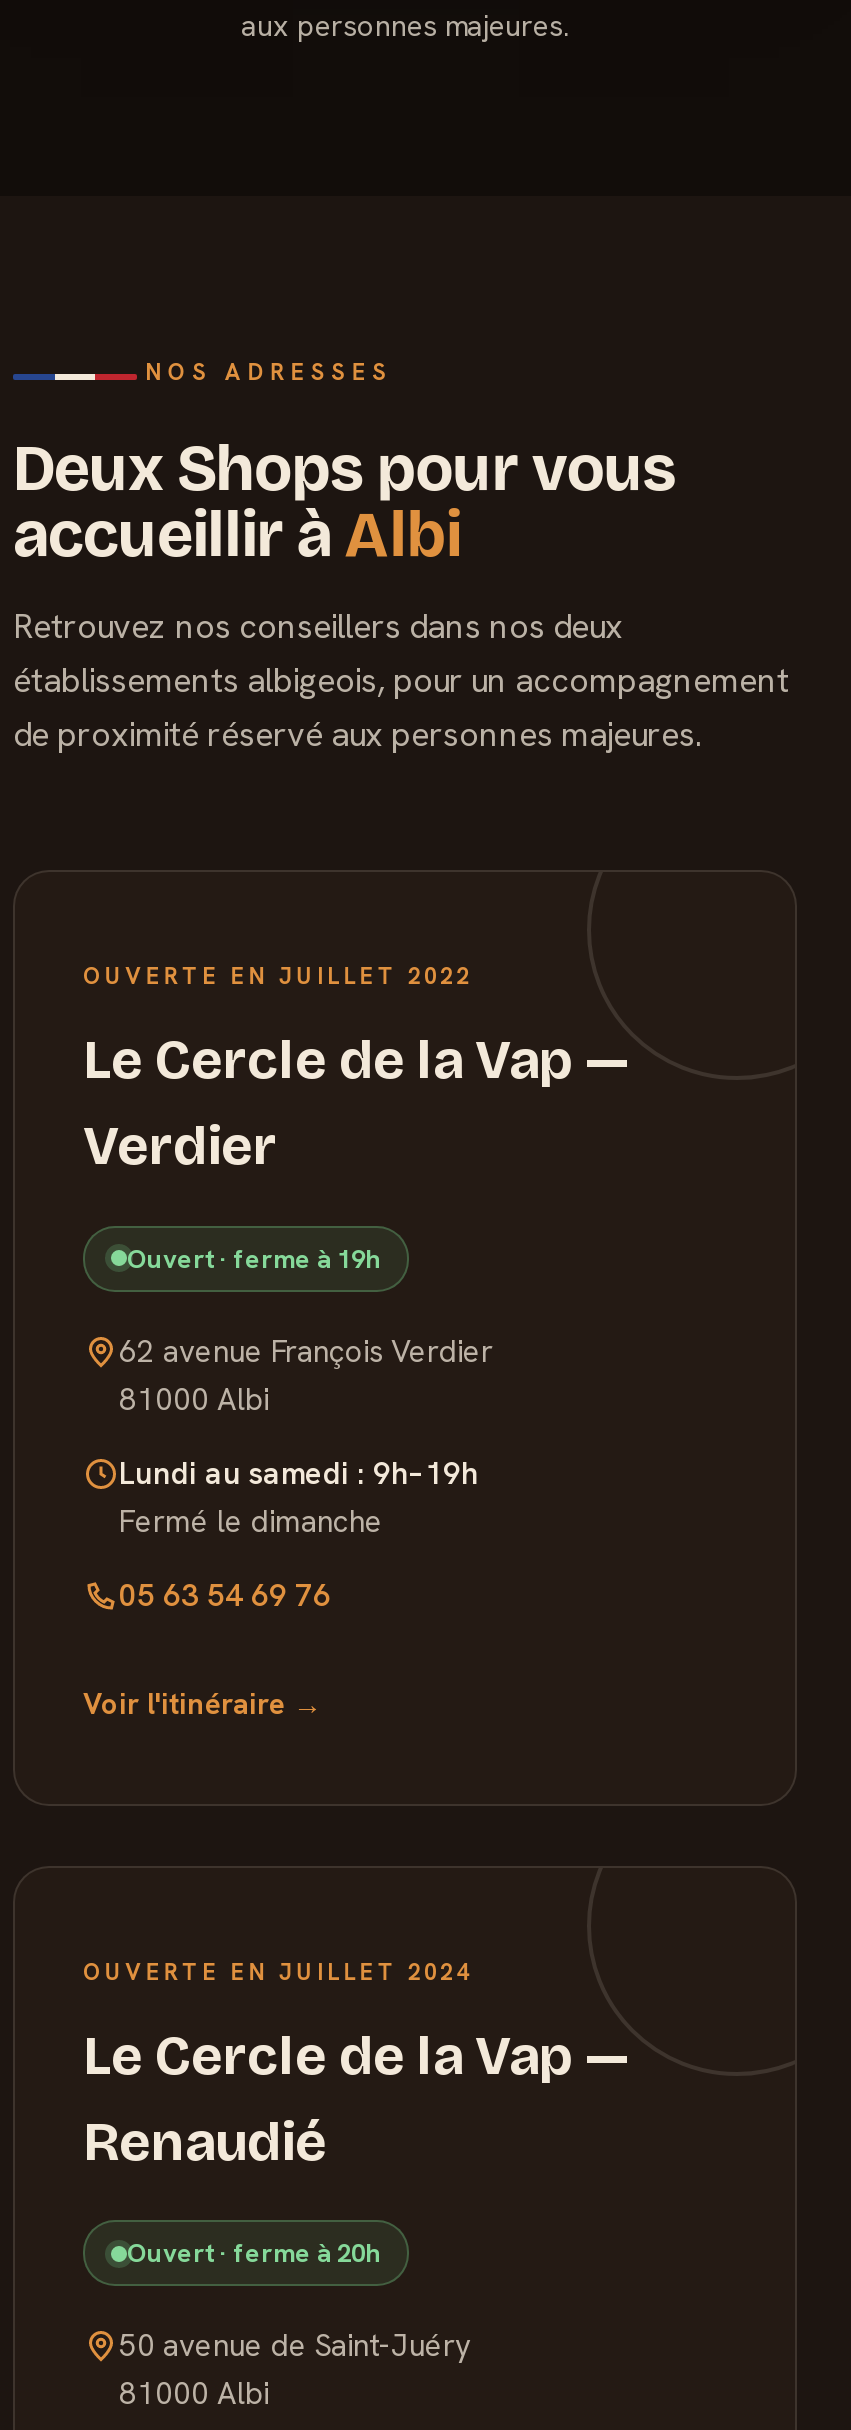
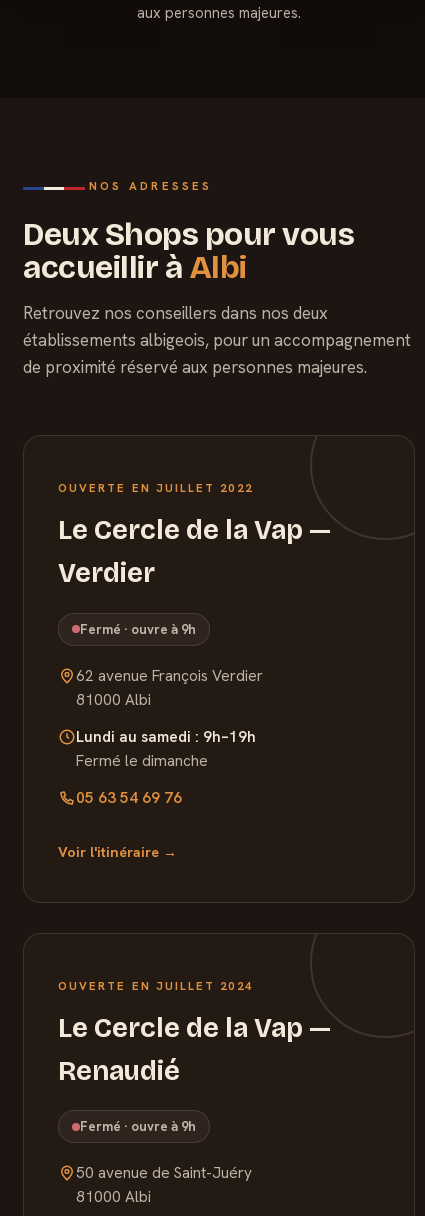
[127,1242,381,1276] Ouvert · ferme à 19h -> [80,621,196,638] Fermé · ouvre à 9h
[127,2237,381,2271] Ouvert · ferme à 20h -> [80,1118,196,1135] Fermé · ouvre à 9h

